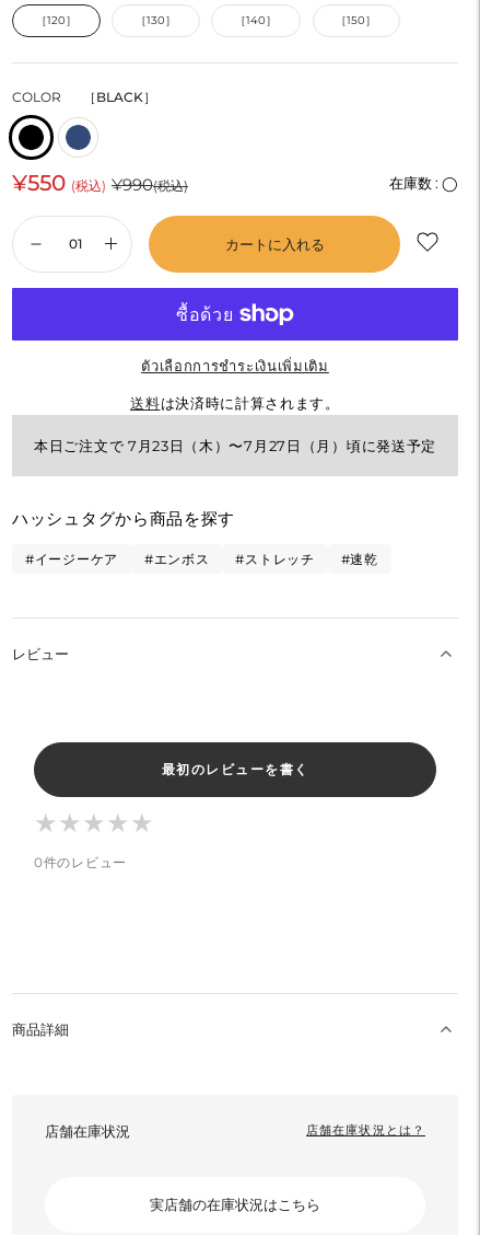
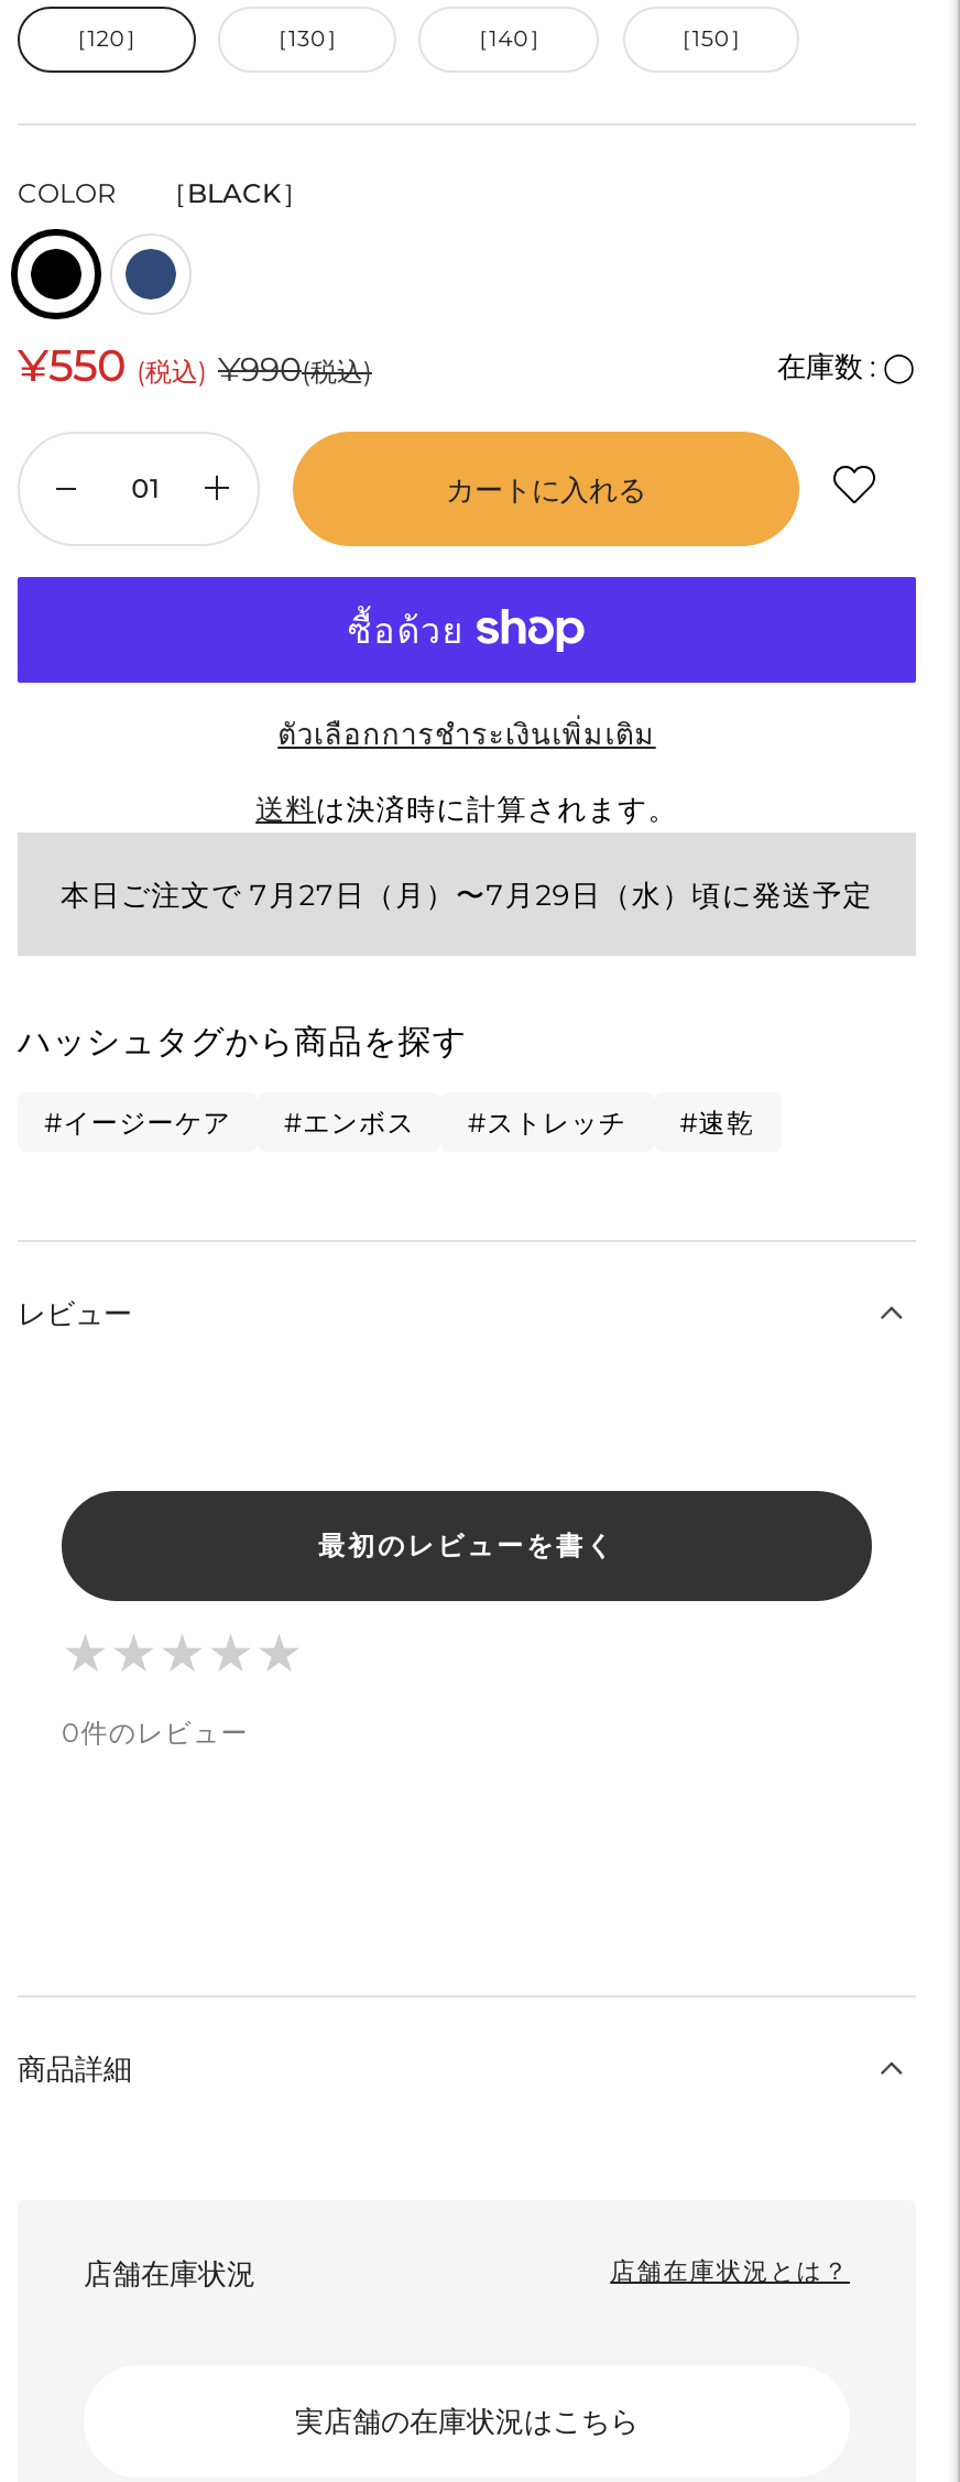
[34,437,436,454] 本日ご注文で 7月23日（木）〜7月27日（月）頃に発送予定 -> [61,876,873,912] 本日ご注文で 7月27日（月）〜7月29日（水）頃に発送予定

